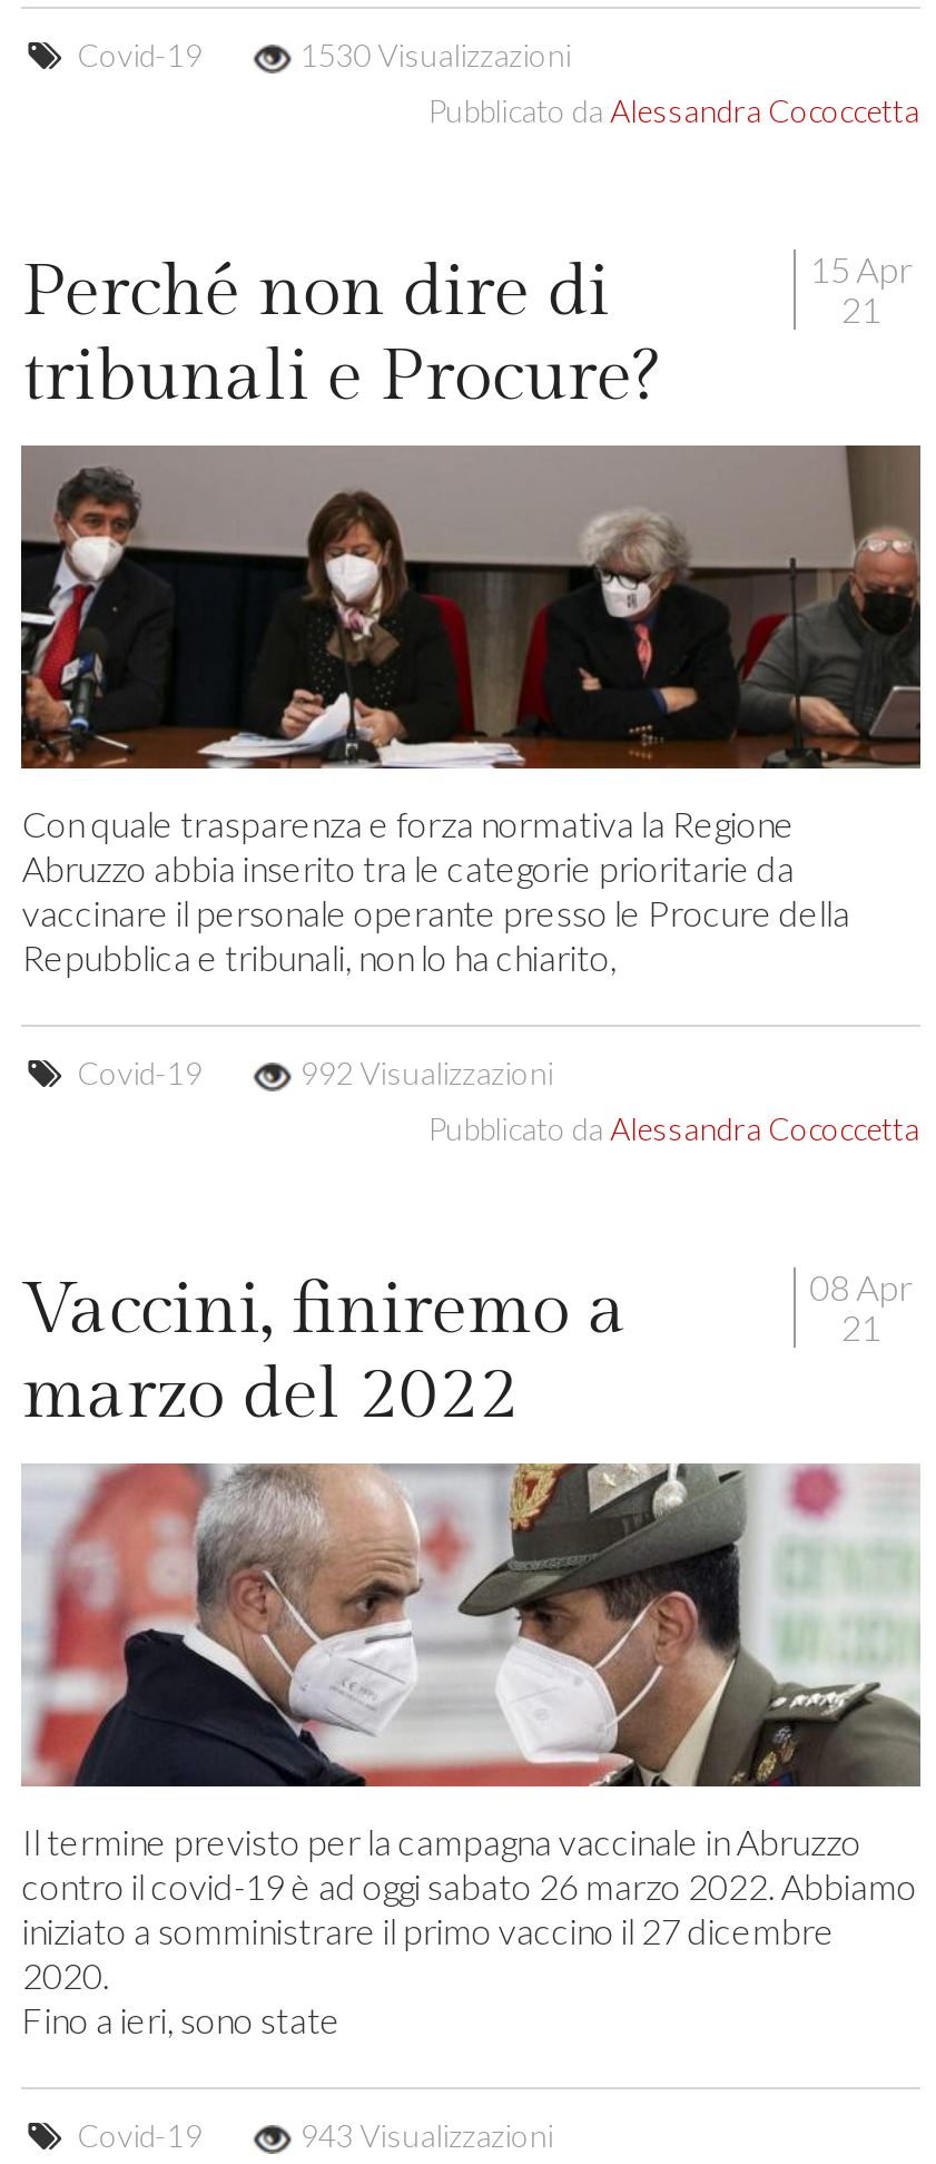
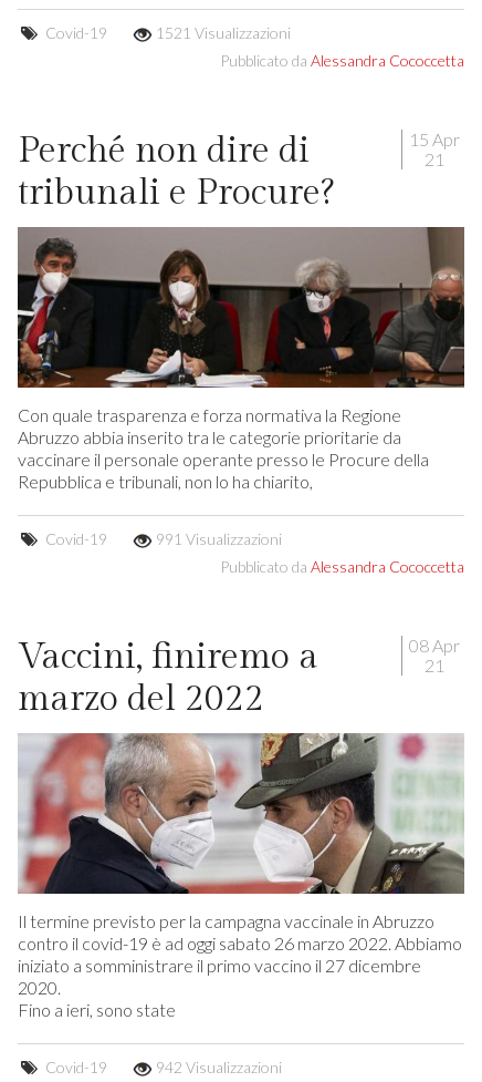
[293,36,571,74] 1530 Visualizzazioni -> [153,23,291,42] 1521 Visualizzazioni
[293,1053,554,1091] 992 Visualizzazioni -> [153,529,282,548] 991 Visualizzazioni
[293,2116,554,2154] 943 Visualizzazioni -> [153,1058,282,1076] 942 Visualizzazioni

